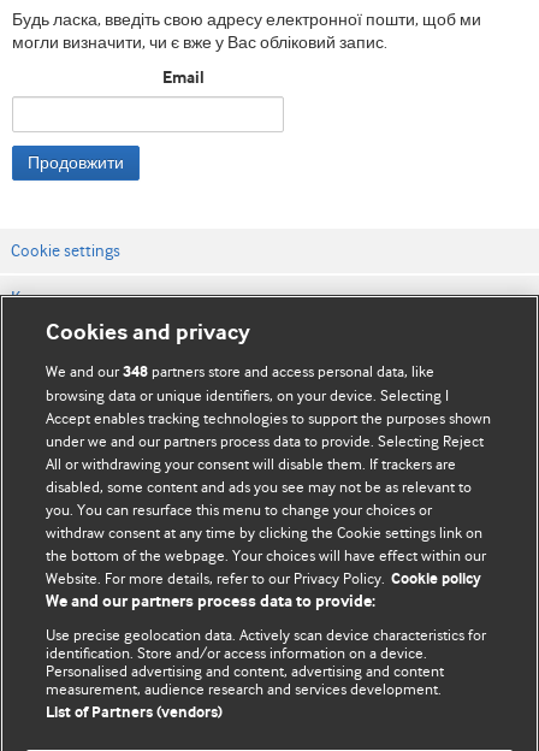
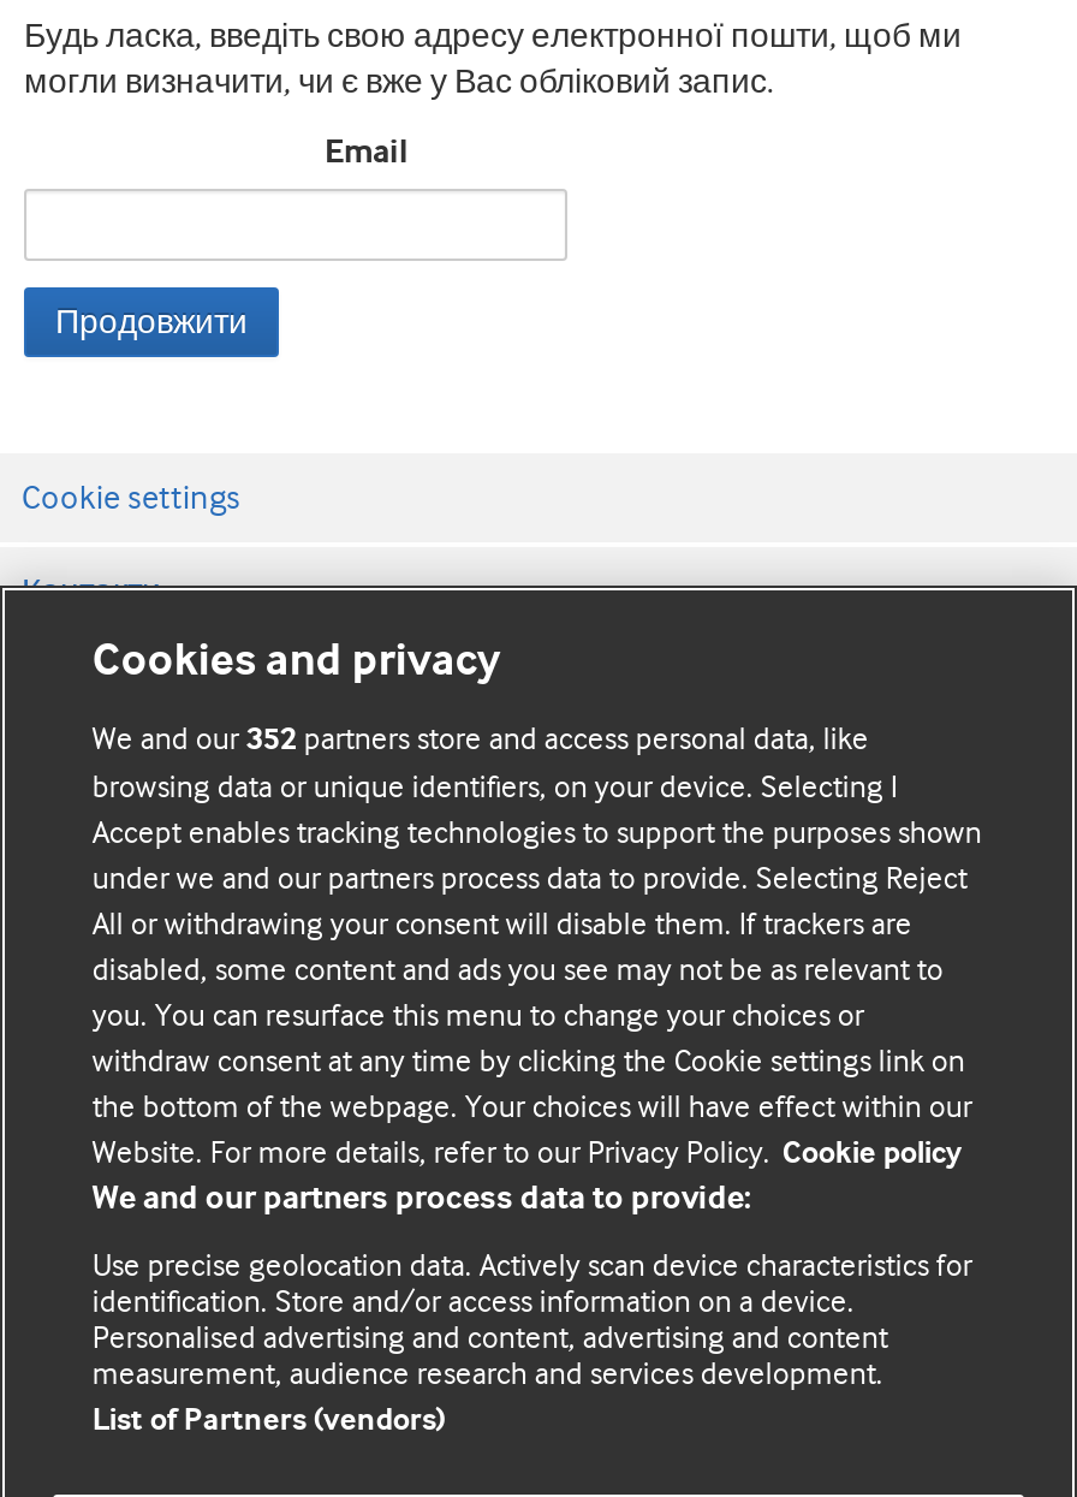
[46,362,435,382] We and our 348 partners store and access personal data, like -> [92,720,869,759] We and our 352 partners store and access personal data, like

